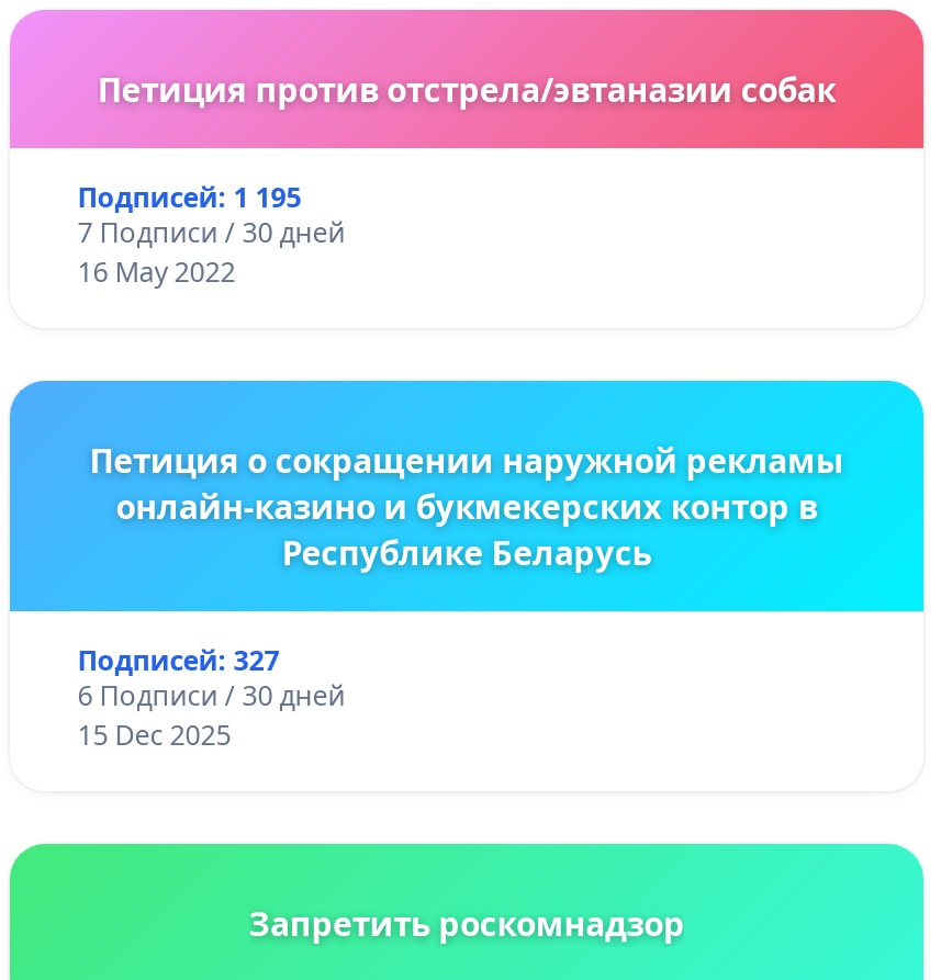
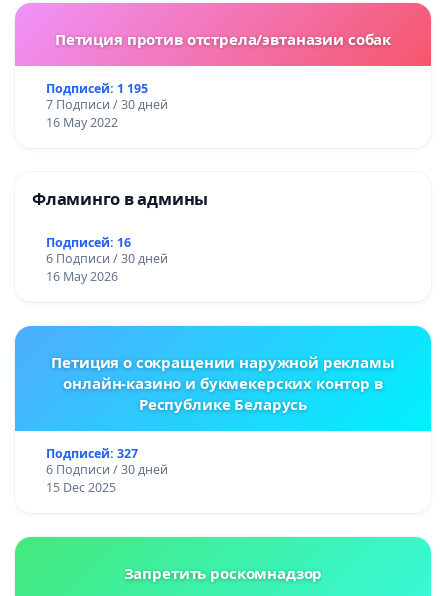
none -> [32,187,208,285] Фламинго в админы | Подписей: 16 | 6 Подписи / 30 дней | 16 May 2026

